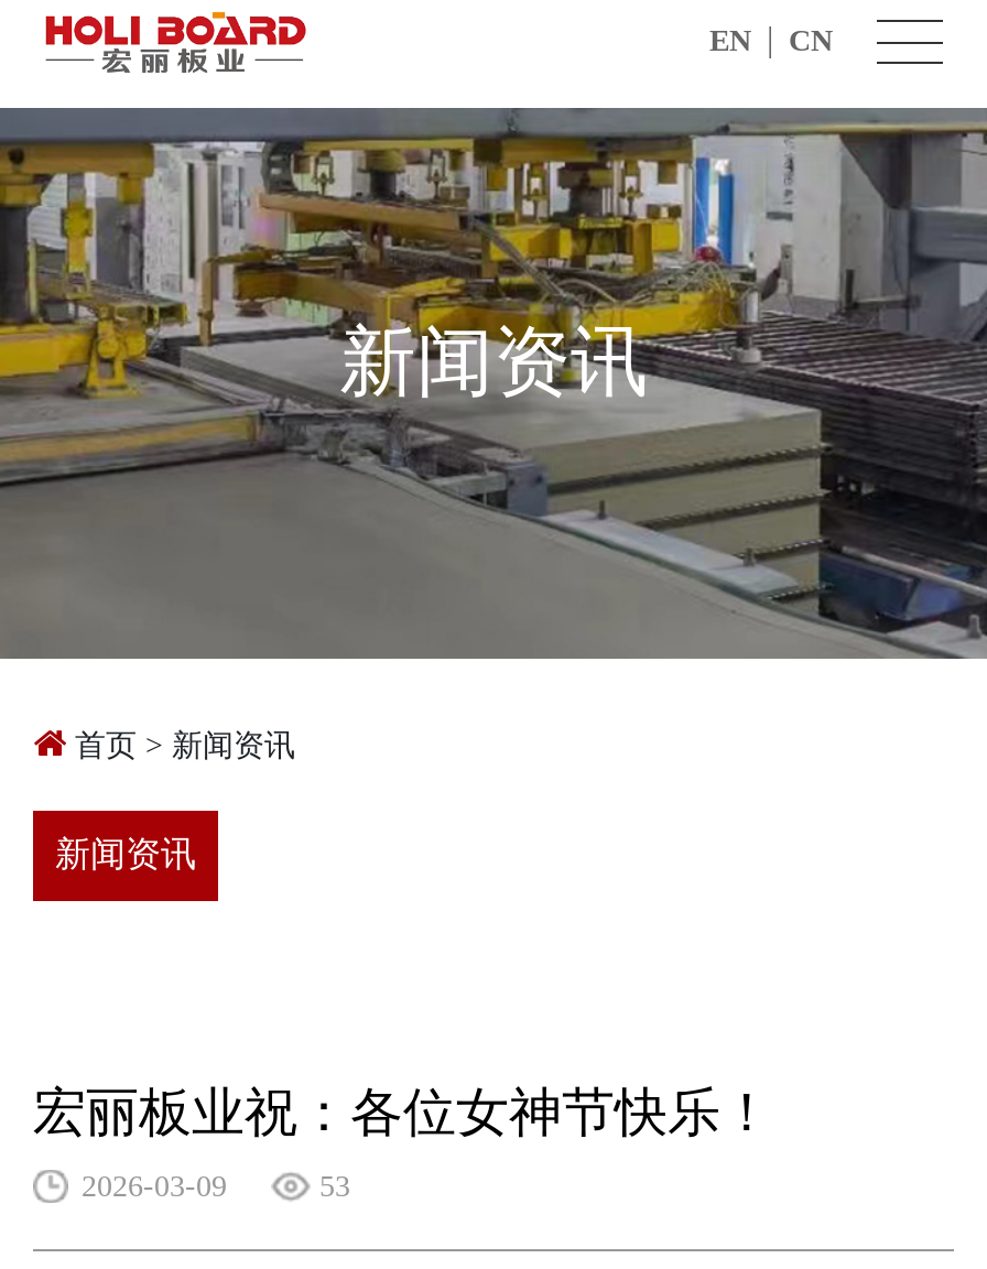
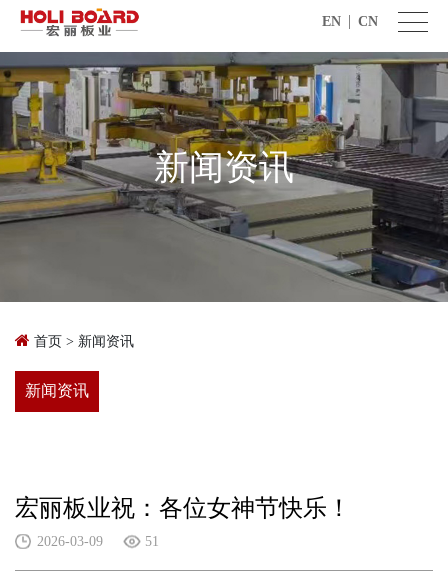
[319,1170,350,1203] 53 -> [145,534,159,549] 51

